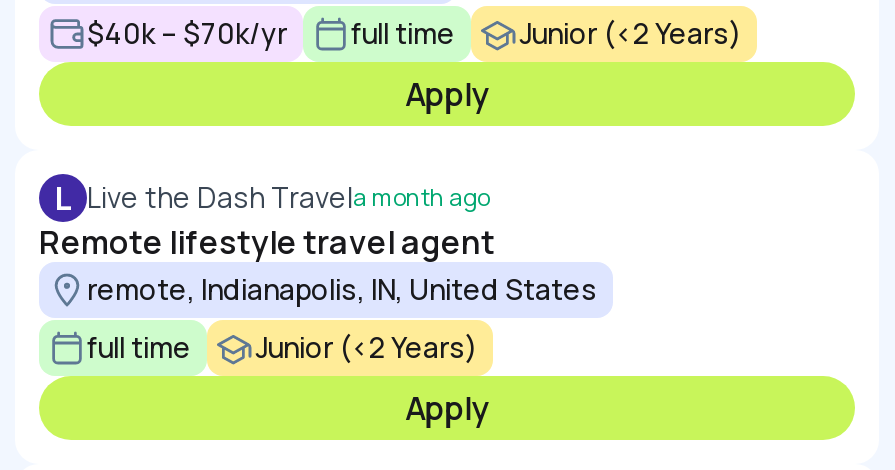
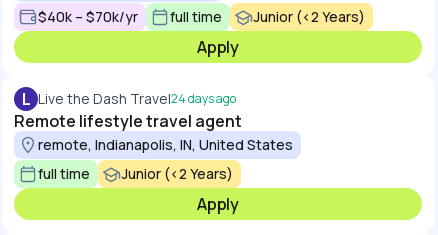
[54,176,489,220] L Live the Dash Travela month ago -> [21,88,236,110] L Live the Dash Travel24 days ago

